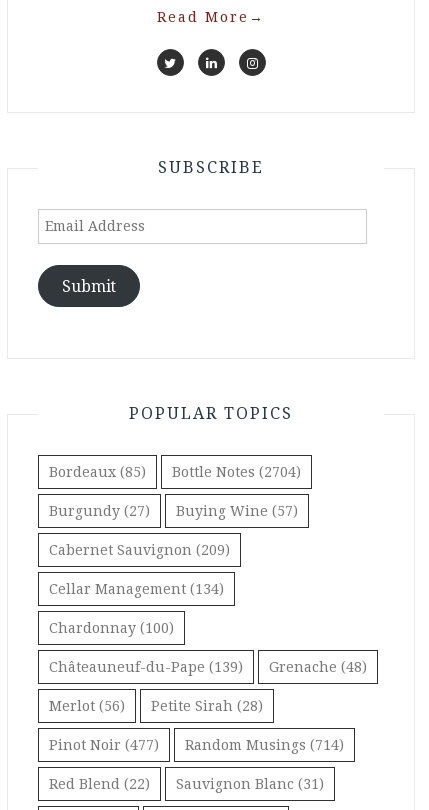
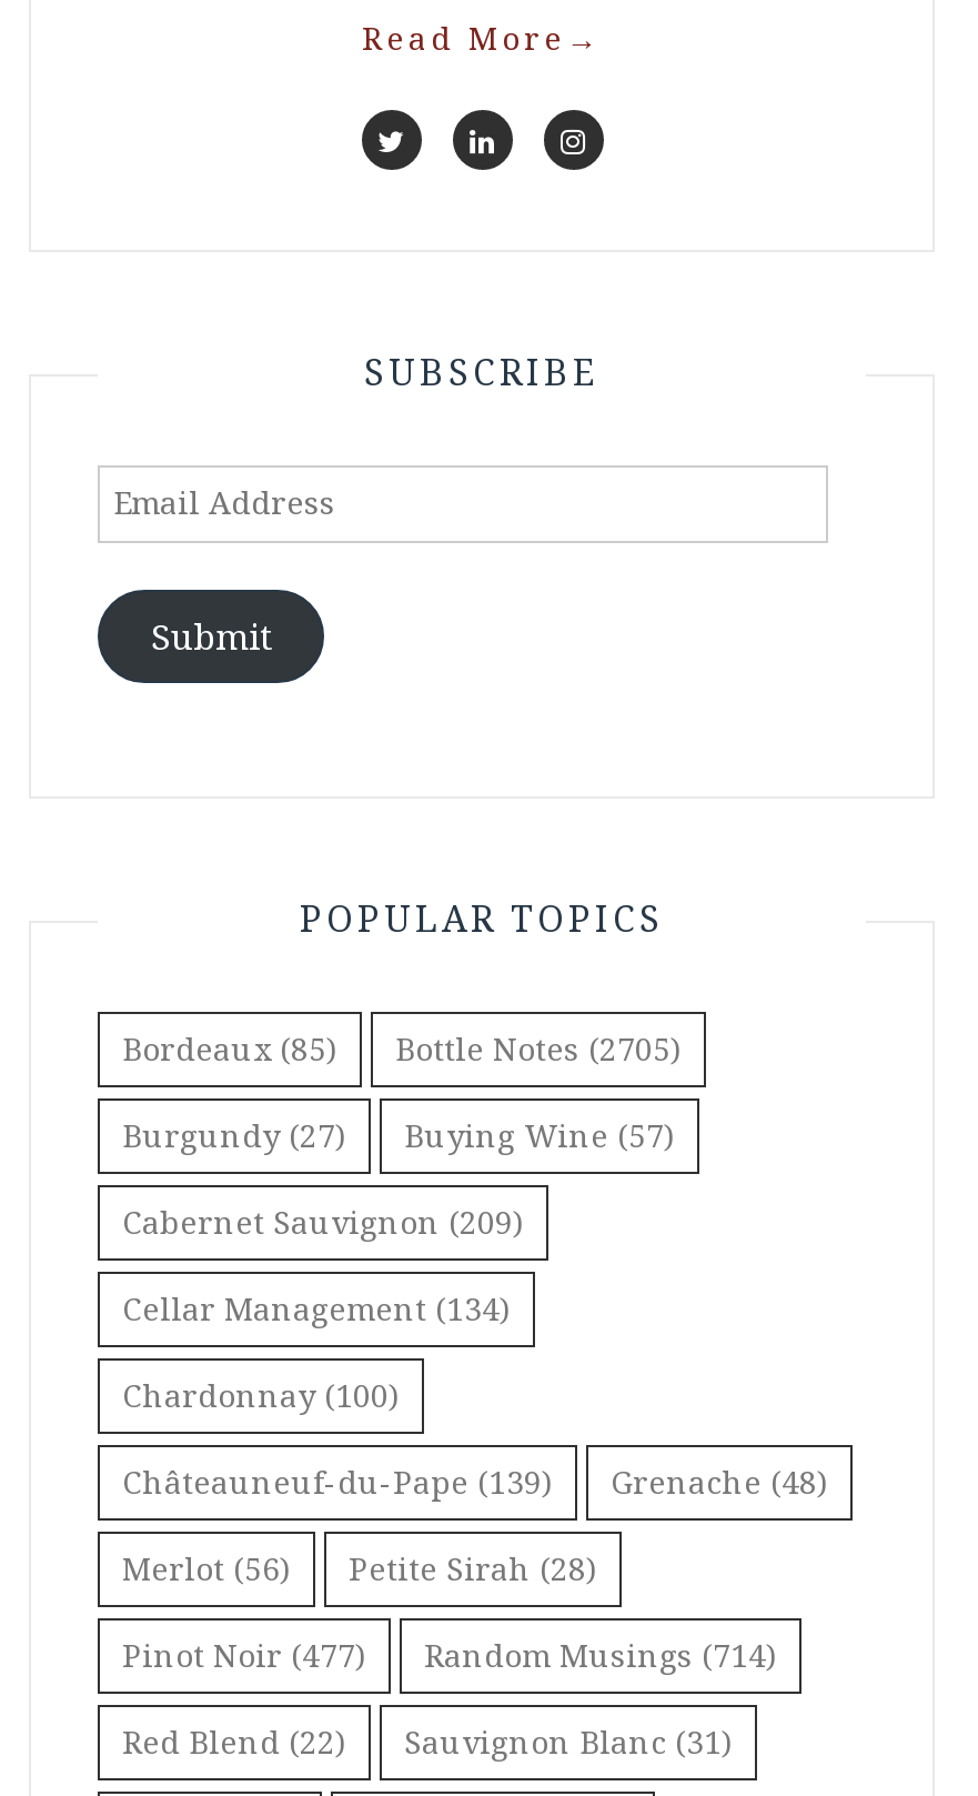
[49,464,301,480] Bordeaux (85) Bottle Notes (2704) -> [122,1032,682,1067] Bordeaux (85) Bottle Notes (2705)

